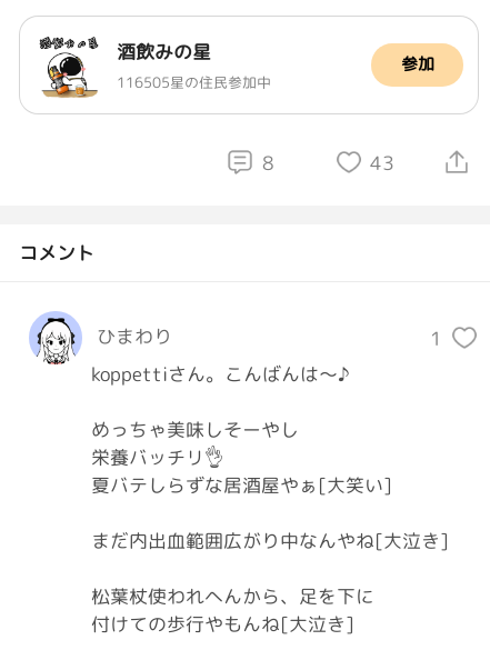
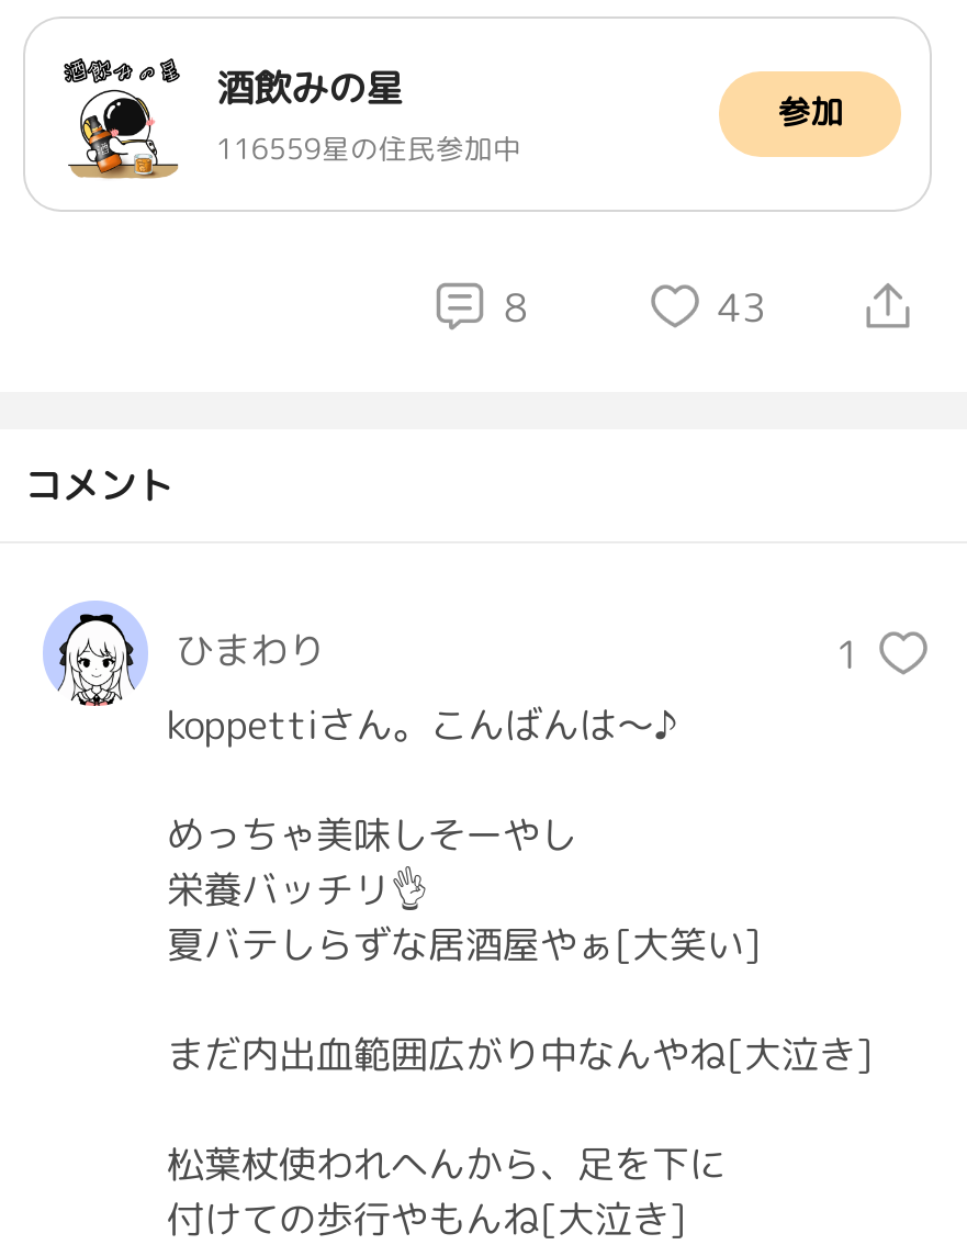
[117,72,271,92] 116505星の住民参加中 -> [216,128,521,167] 116559星の住民参加中

